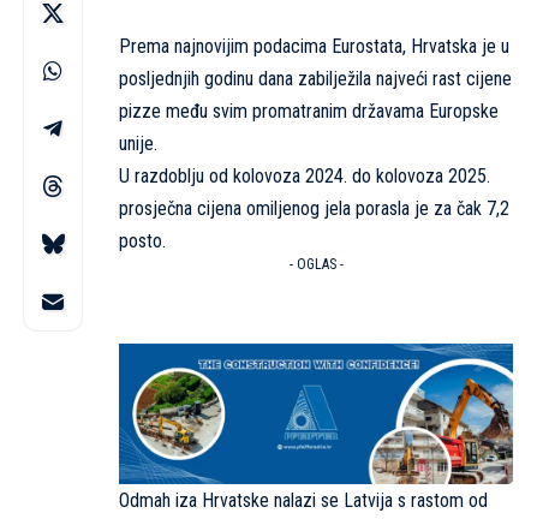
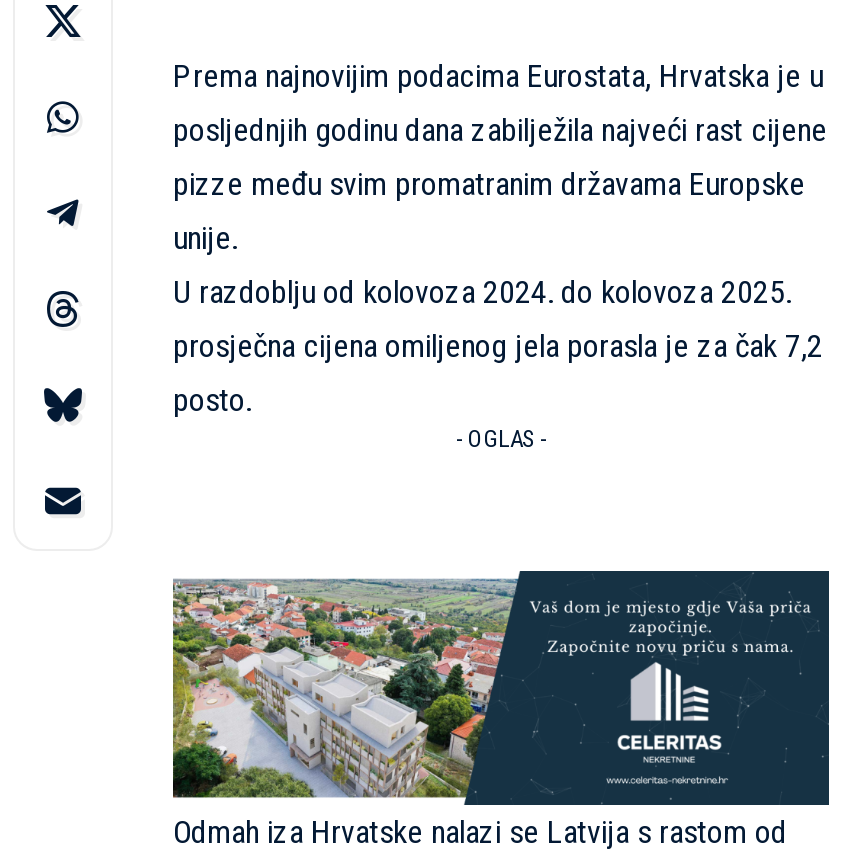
[118,342,514,485] [image] -> [171,569,831,807] [image]

